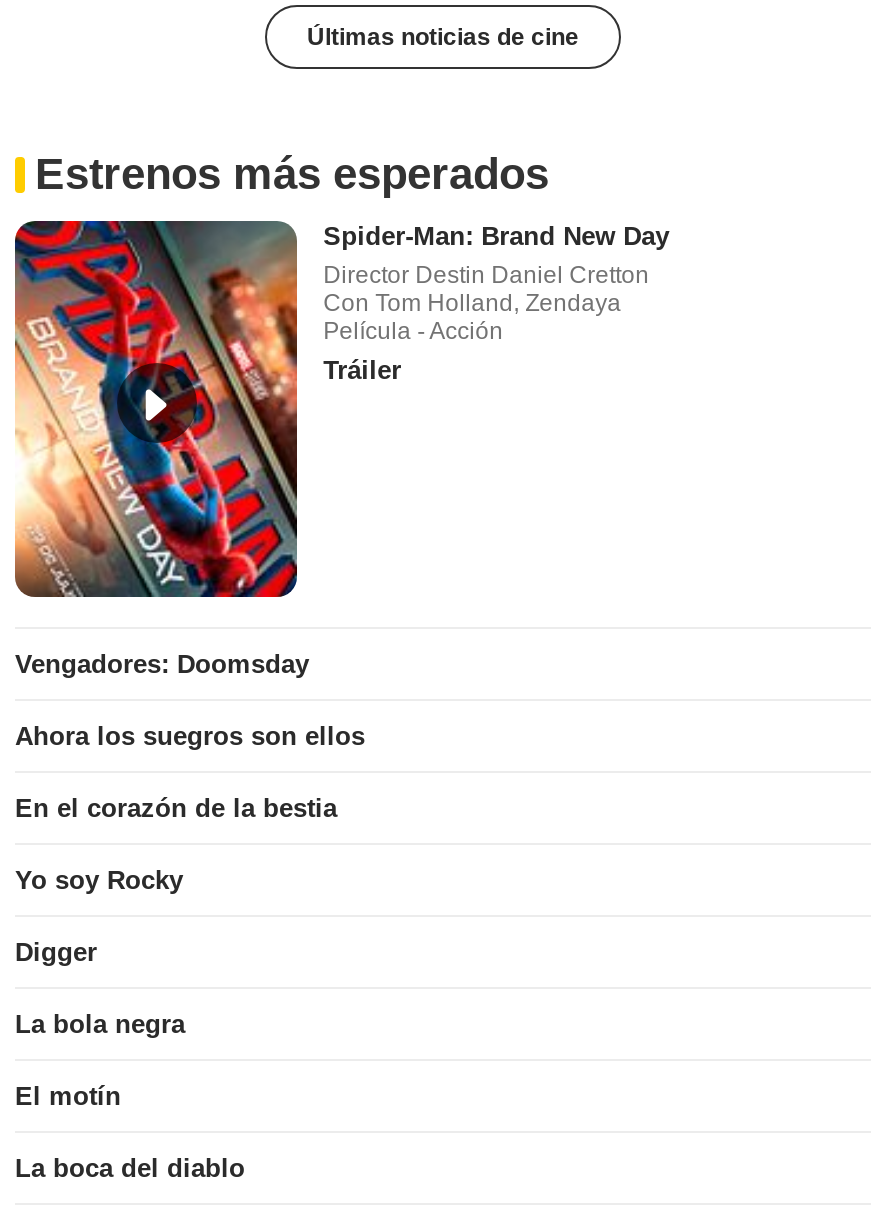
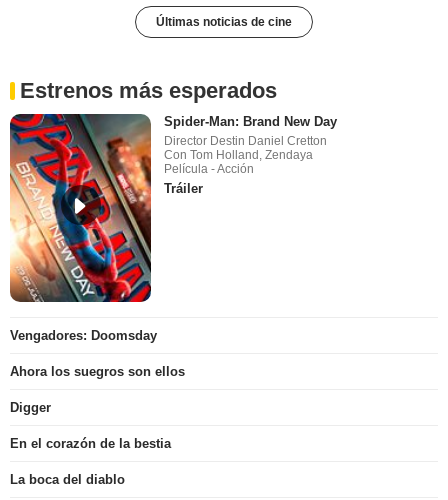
moved [15,793,337,823] -> [10,436,171,451]: En el corazón de la bestia
[15,865,183,895] Yo soy Rocky -> none
[15,1009,185,1111] La bola negra | El motín -> none

